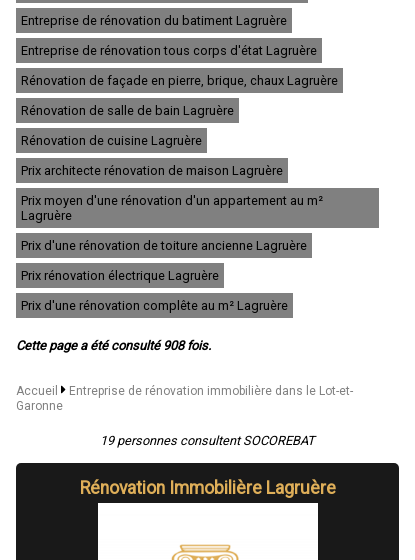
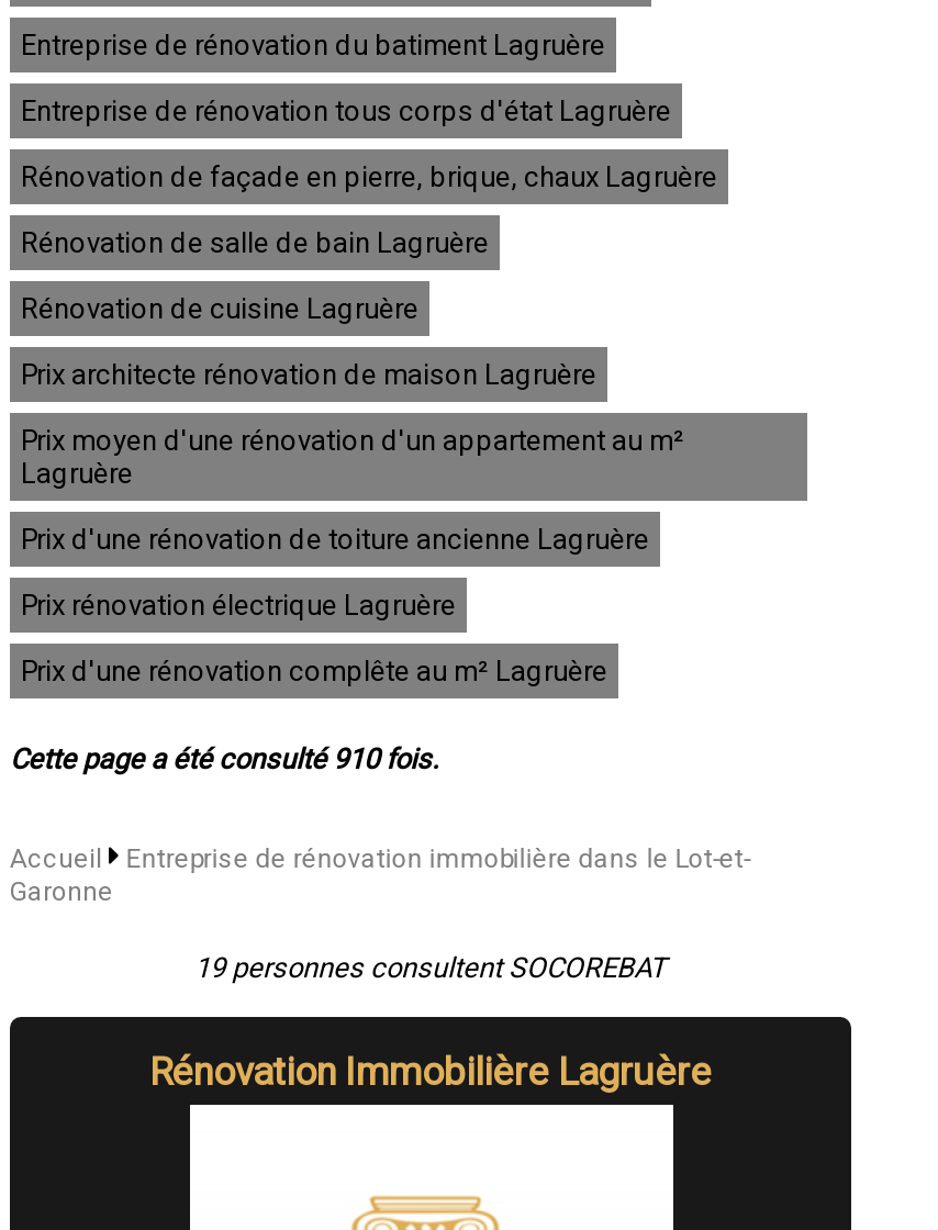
[16,337,211,352] Cette page a été consulté 908 fois. -> [10,741,438,774] Cette page a été consulté 910 fois.

